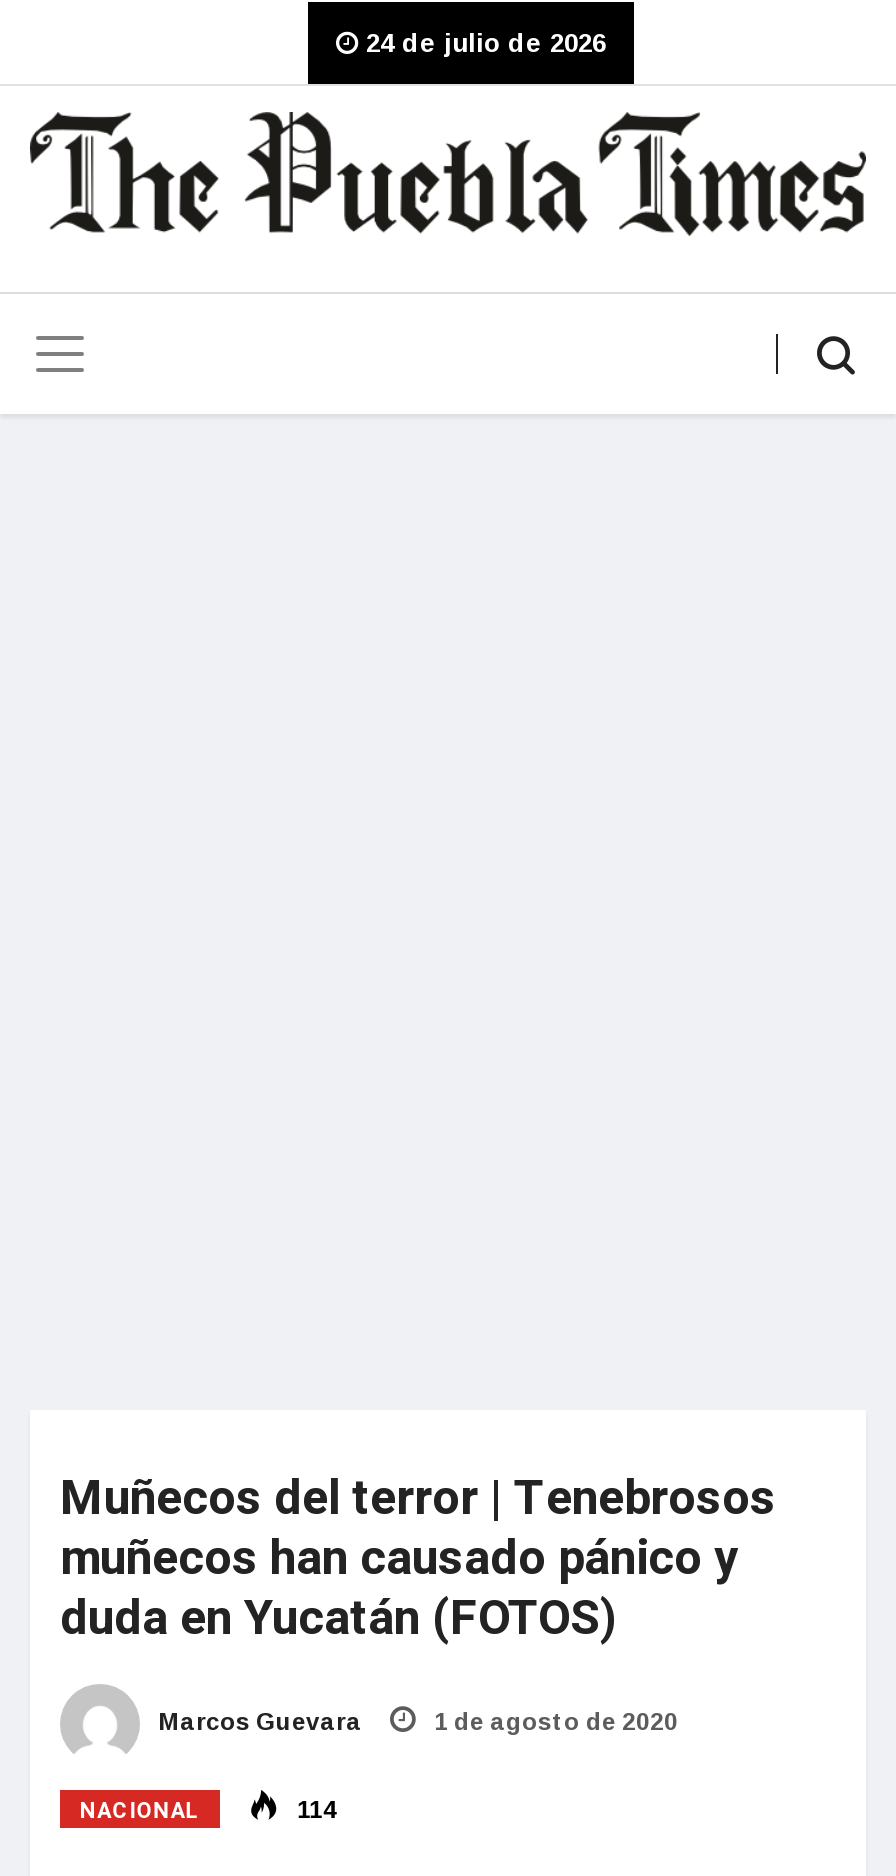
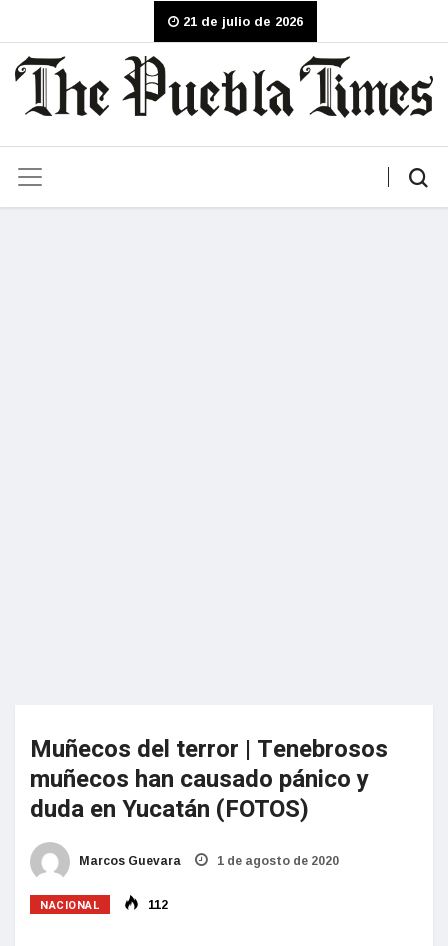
[358,28,606,58] 24 de julio de 2026 -> [179,14,303,29] 21 de julio de 2026
[291,1795,337,1823] 114 -> [145,898,168,912] 112

